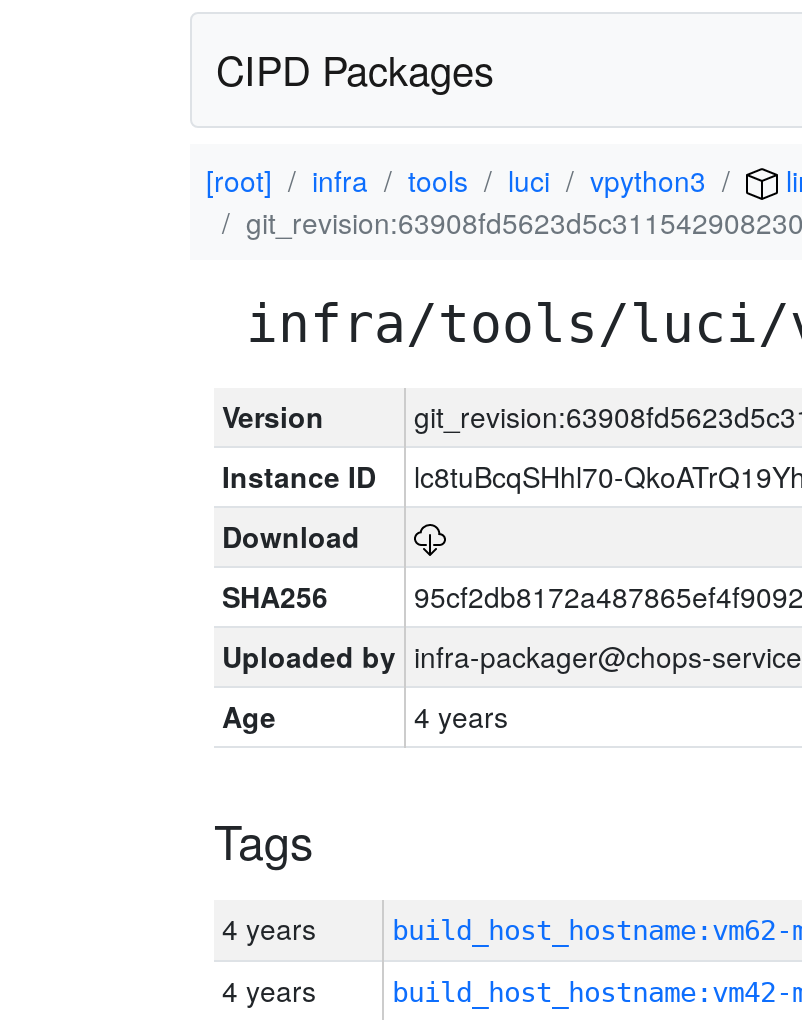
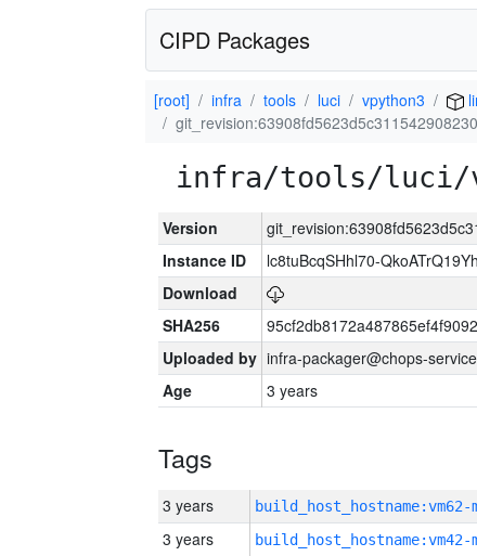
[414,696,508,736] 4 years -> [267,379,318,401] 3 years
[222,908,316,948] 4 years -> [163,494,214,516] 3 years
[222,970,316,1010] 4 years -> [163,528,214,549] 3 years

